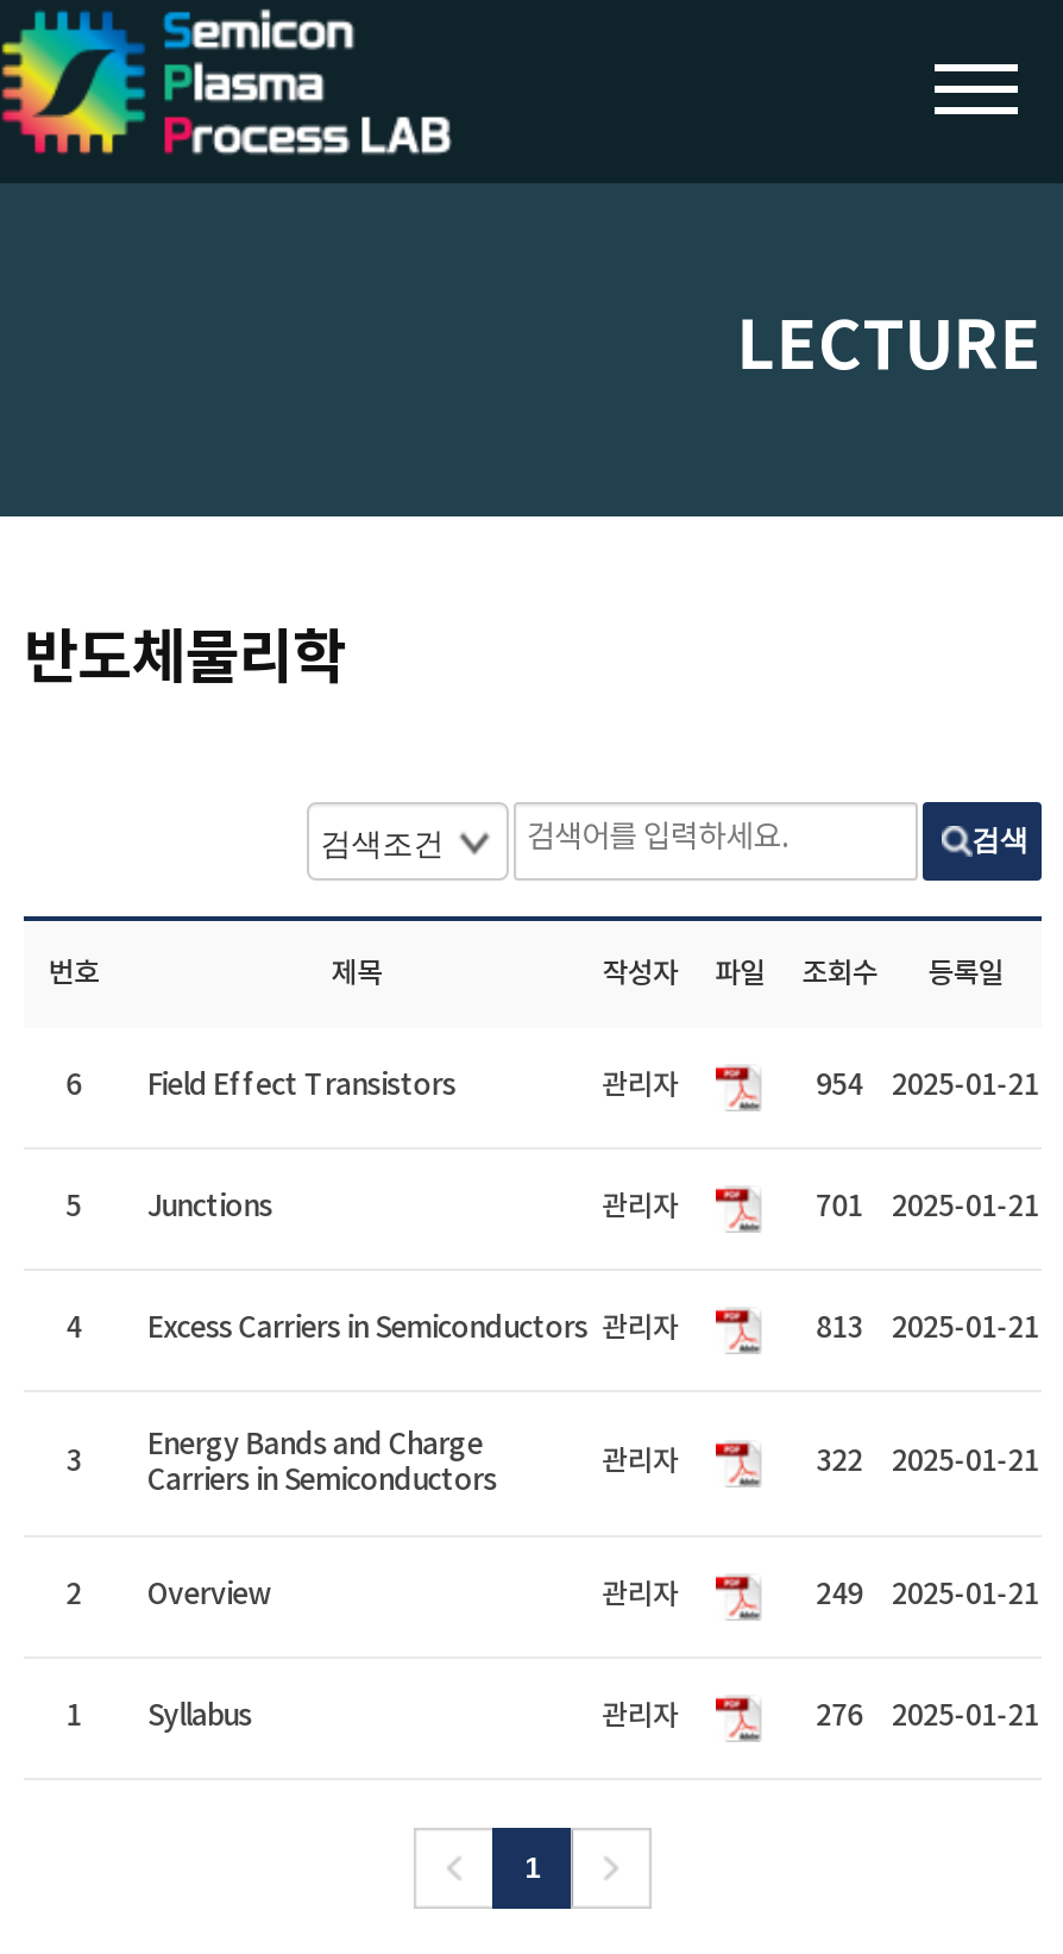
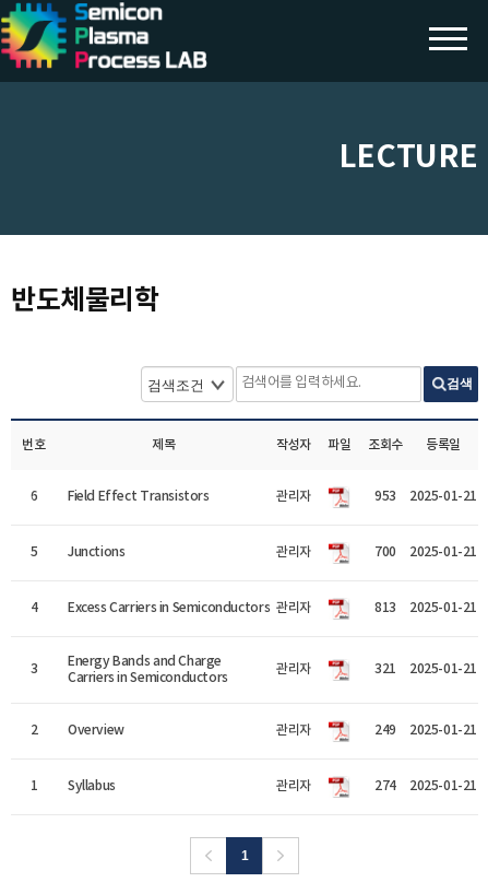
[816,1069,1039,1102] 954 2025-01-21 -> [375,489,477,504] 953 2025-01-21
[816,1190,1039,1223] 701 2025-01-21 -> [375,544,477,560] 700 2025-01-21
[816,1445,1039,1478] 322 2025-01-21 -> [375,661,477,677] 321 2025-01-21
[816,1699,1039,1733] 276 2025-01-21 -> [375,778,477,793] 274 2025-01-21

